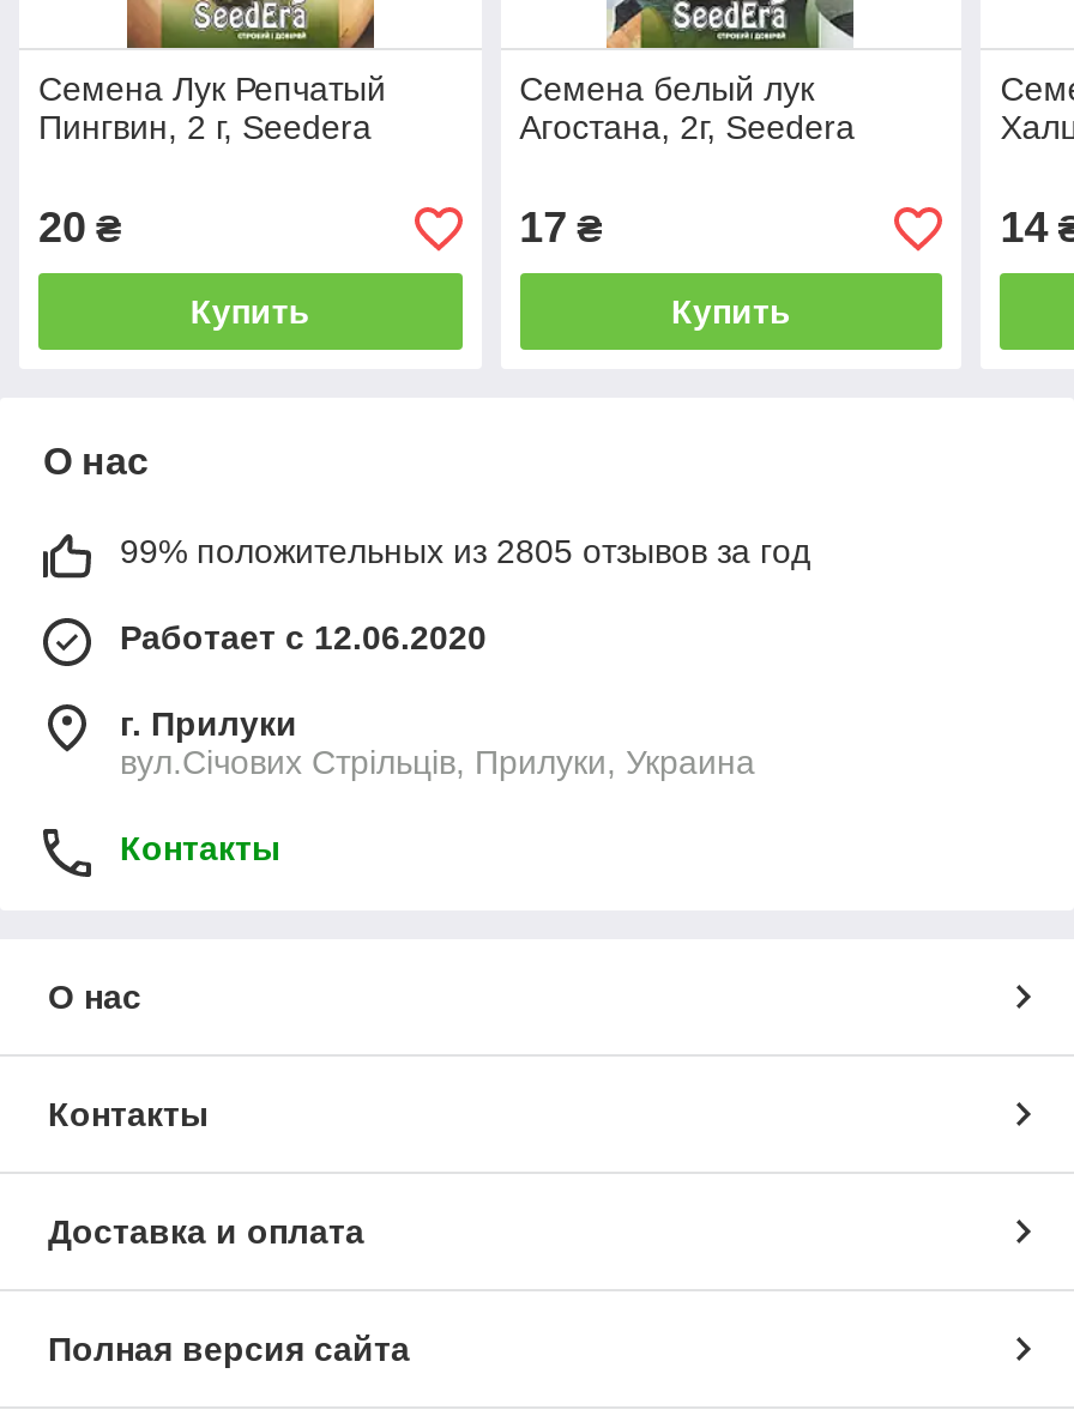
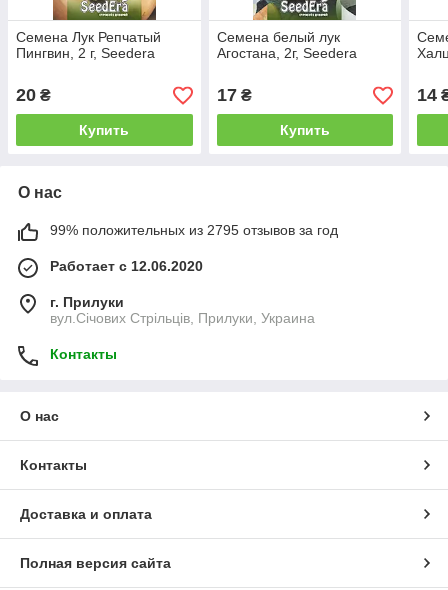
[120,533,810,571] 99% положительных из 2805 отзывов за год -> [50,222,338,238] 99% положительных из 2795 отзывов за год

